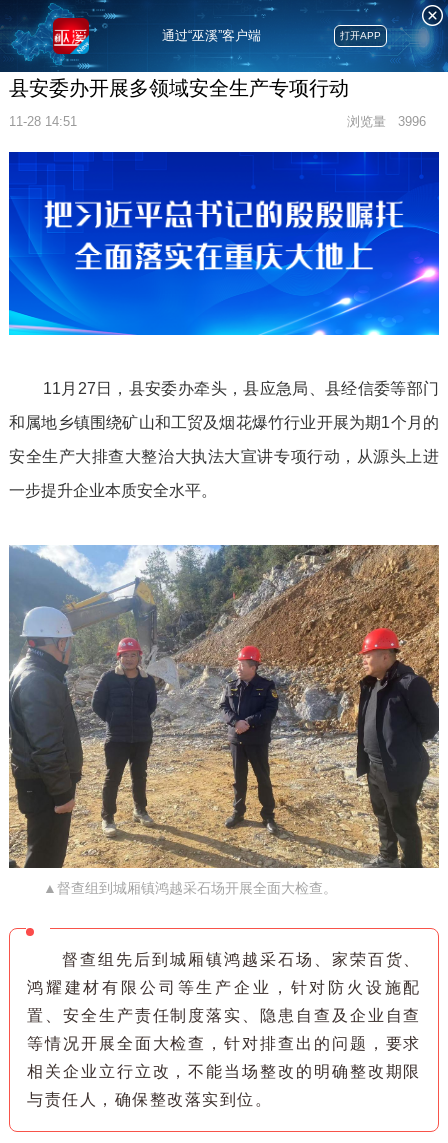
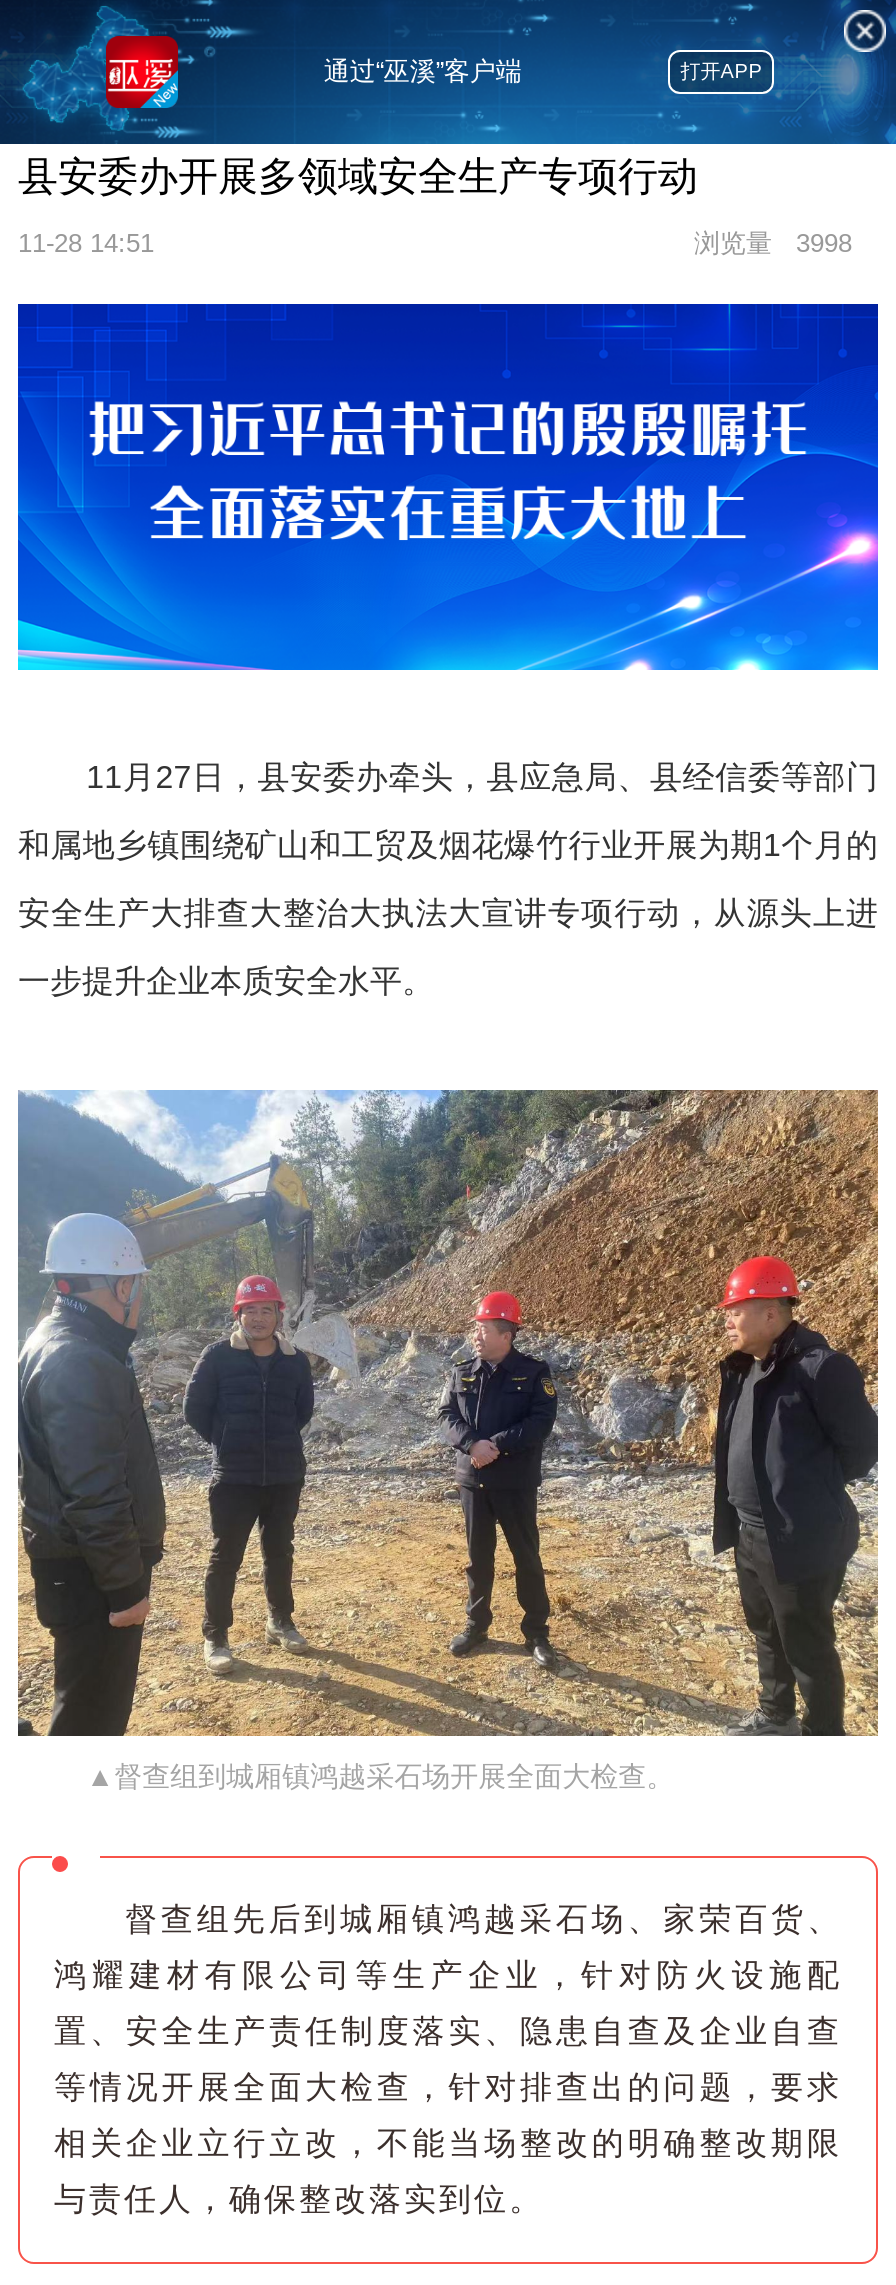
[347,114,426,129] 浏览量3996 -> [694,228,852,258] 浏览量3998

